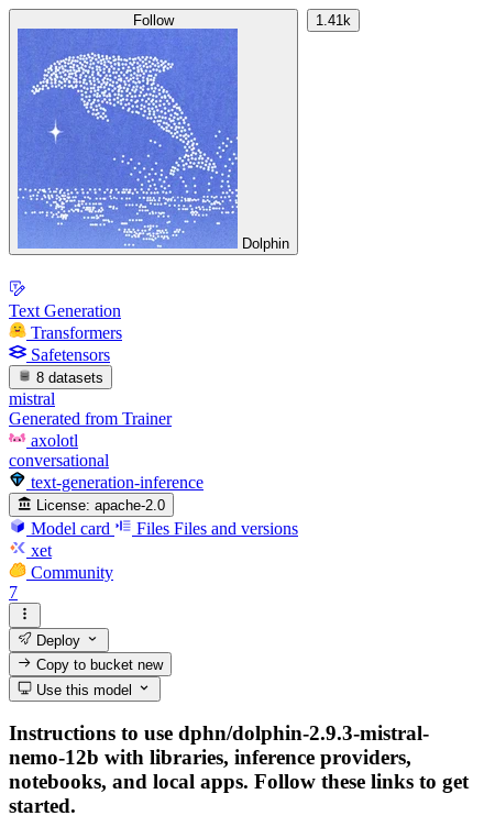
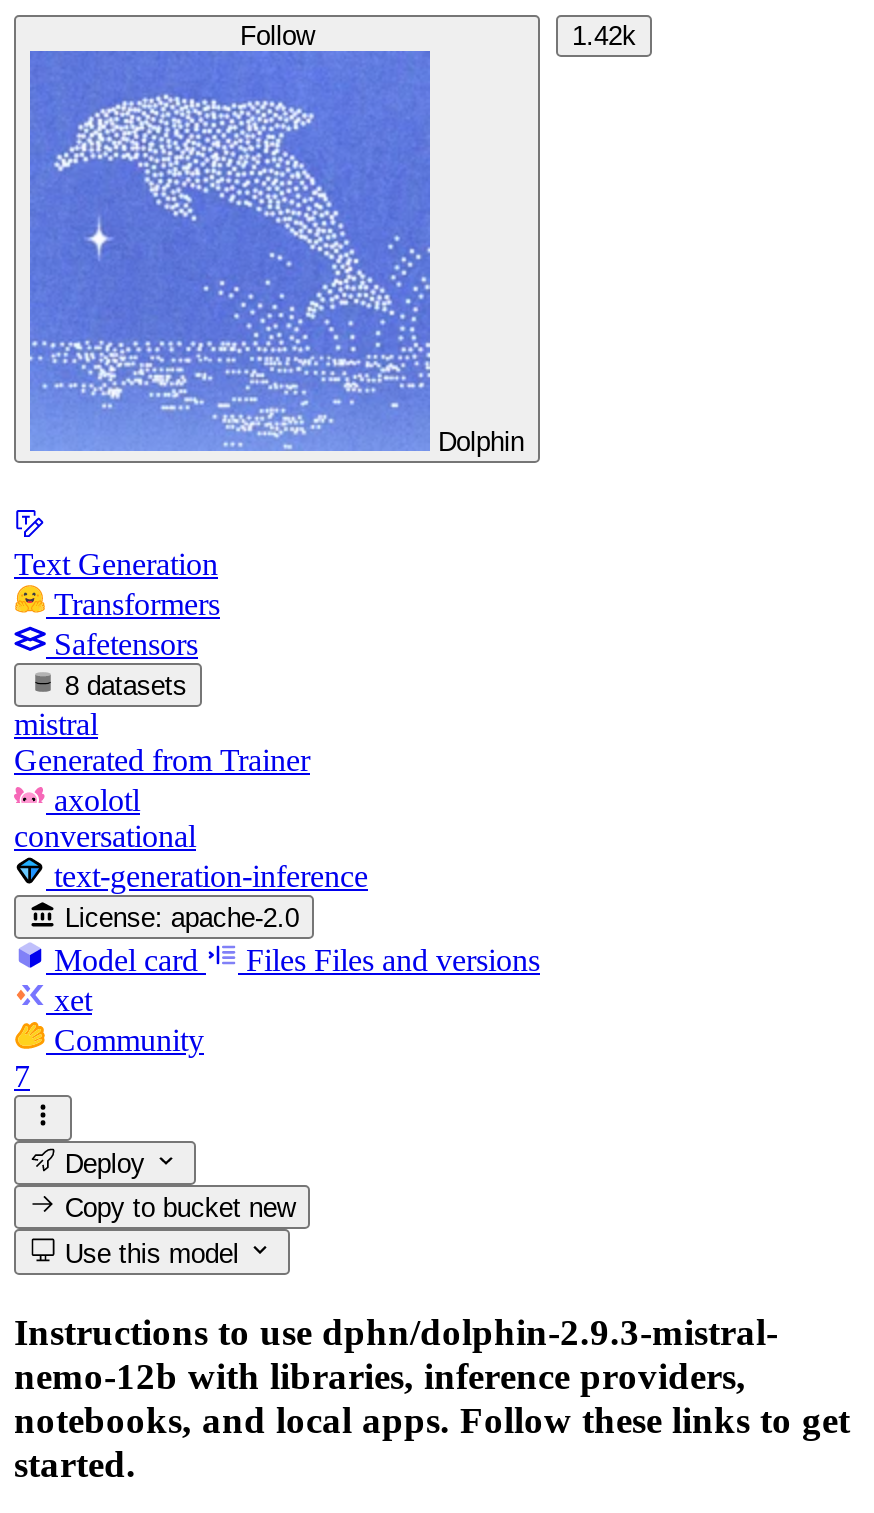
[316,12,351,29] 1.41k -> [572,21,636,51] 1.42k

